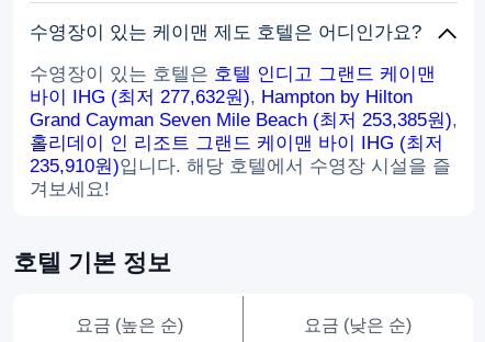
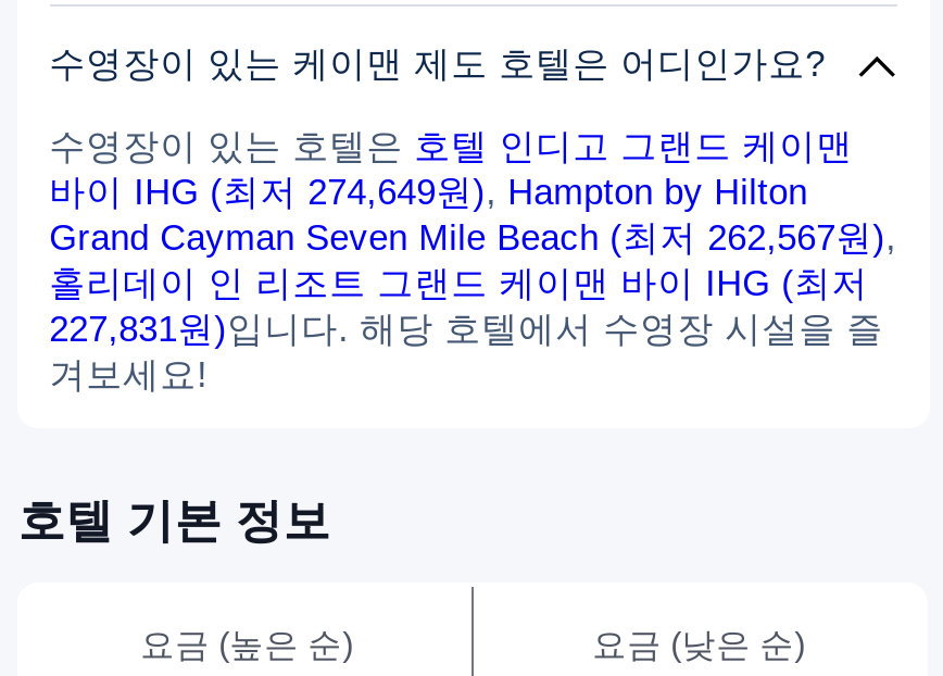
[29,87,412,108] 바이 IHG (최저 277,632원), Hampton by Hilton -> [49,172,808,213] 바이 IHG (최저 274,649원), Hampton by Hilton
[29,110,457,131] Grand Cayman Seven Mile Beach (최저 253,385원), -> [49,218,897,259] Grand Cayman Seven Mile Beach (최저 262,567원),
[29,156,451,177] 235,910원)입니다. 해당 호텔에서 수영장 시설을 즐 -> [49,309,884,350] 227,831원)입니다. 해당 호텔에서 수영장 시설을 즐

